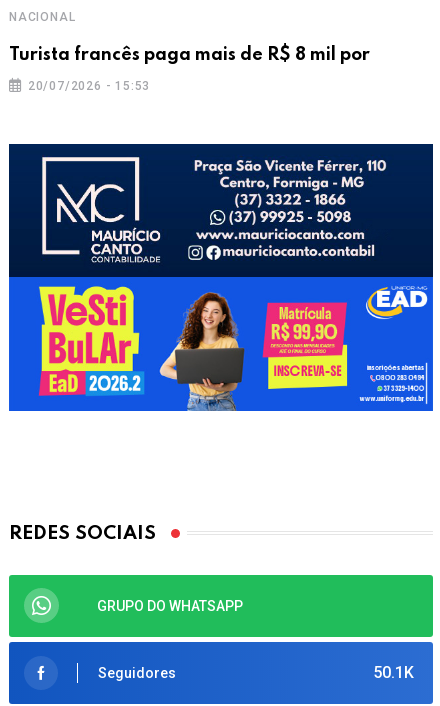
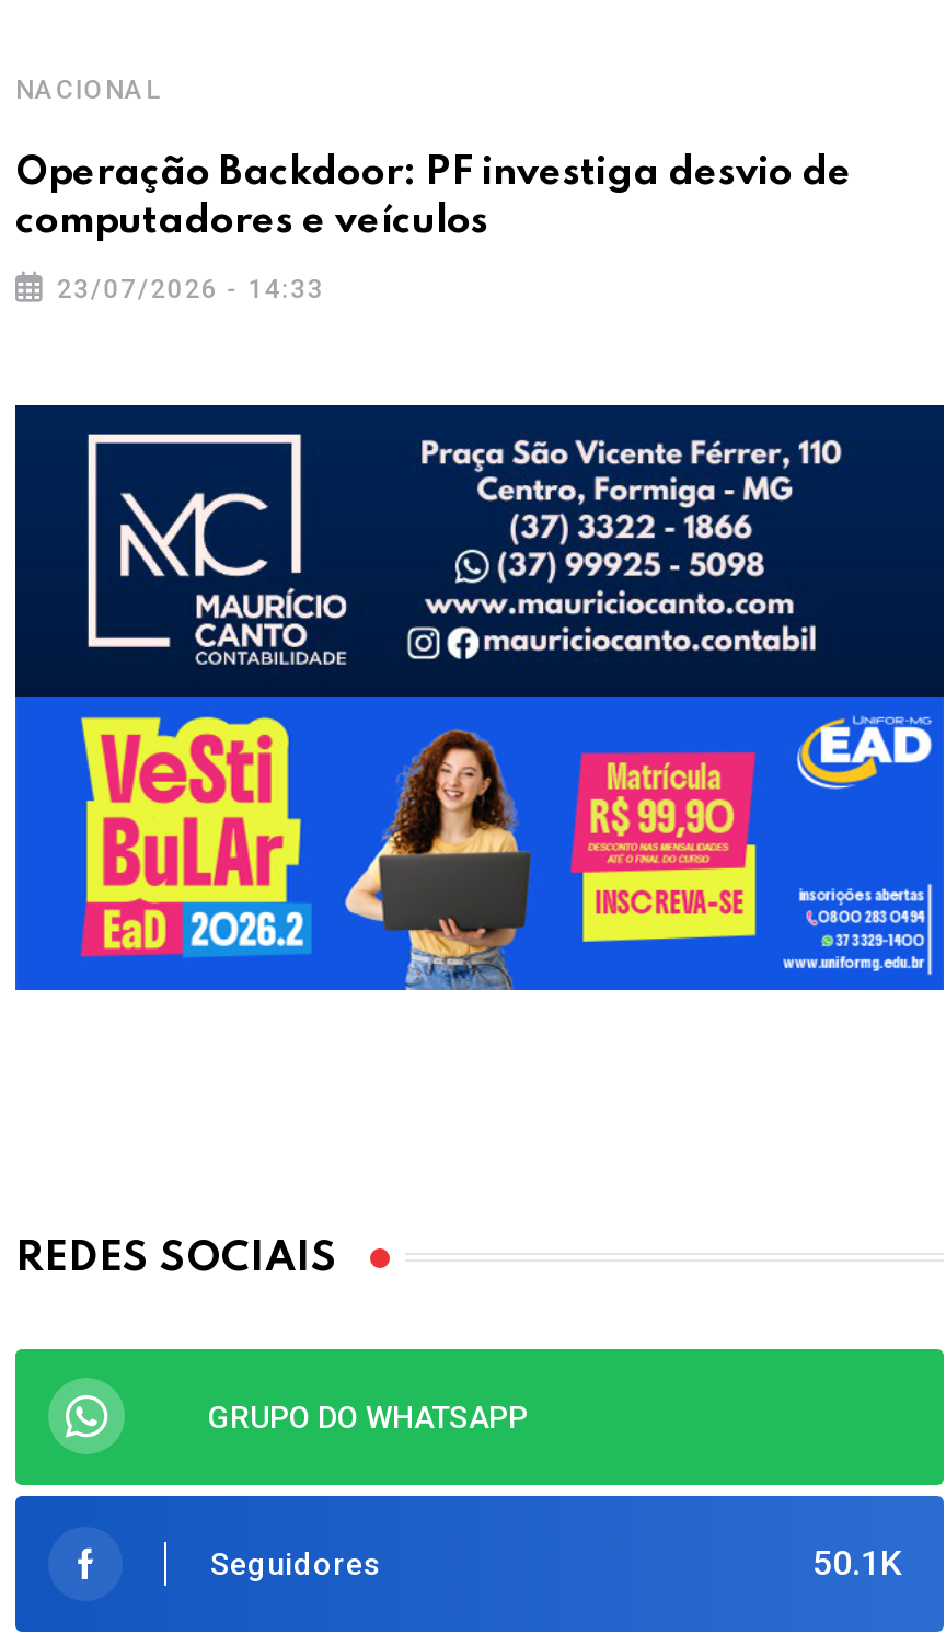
[9,46,370,64] Turista francês paga mais de R$ 8 mil por -> [15,153,852,241] Operação Backdoor: PF investiga desvio de | computadores e veículos
[28,79,150,93] 20/07/2026 - 15:53 -> [56,274,325,304] 23/07/2026 - 14:33

